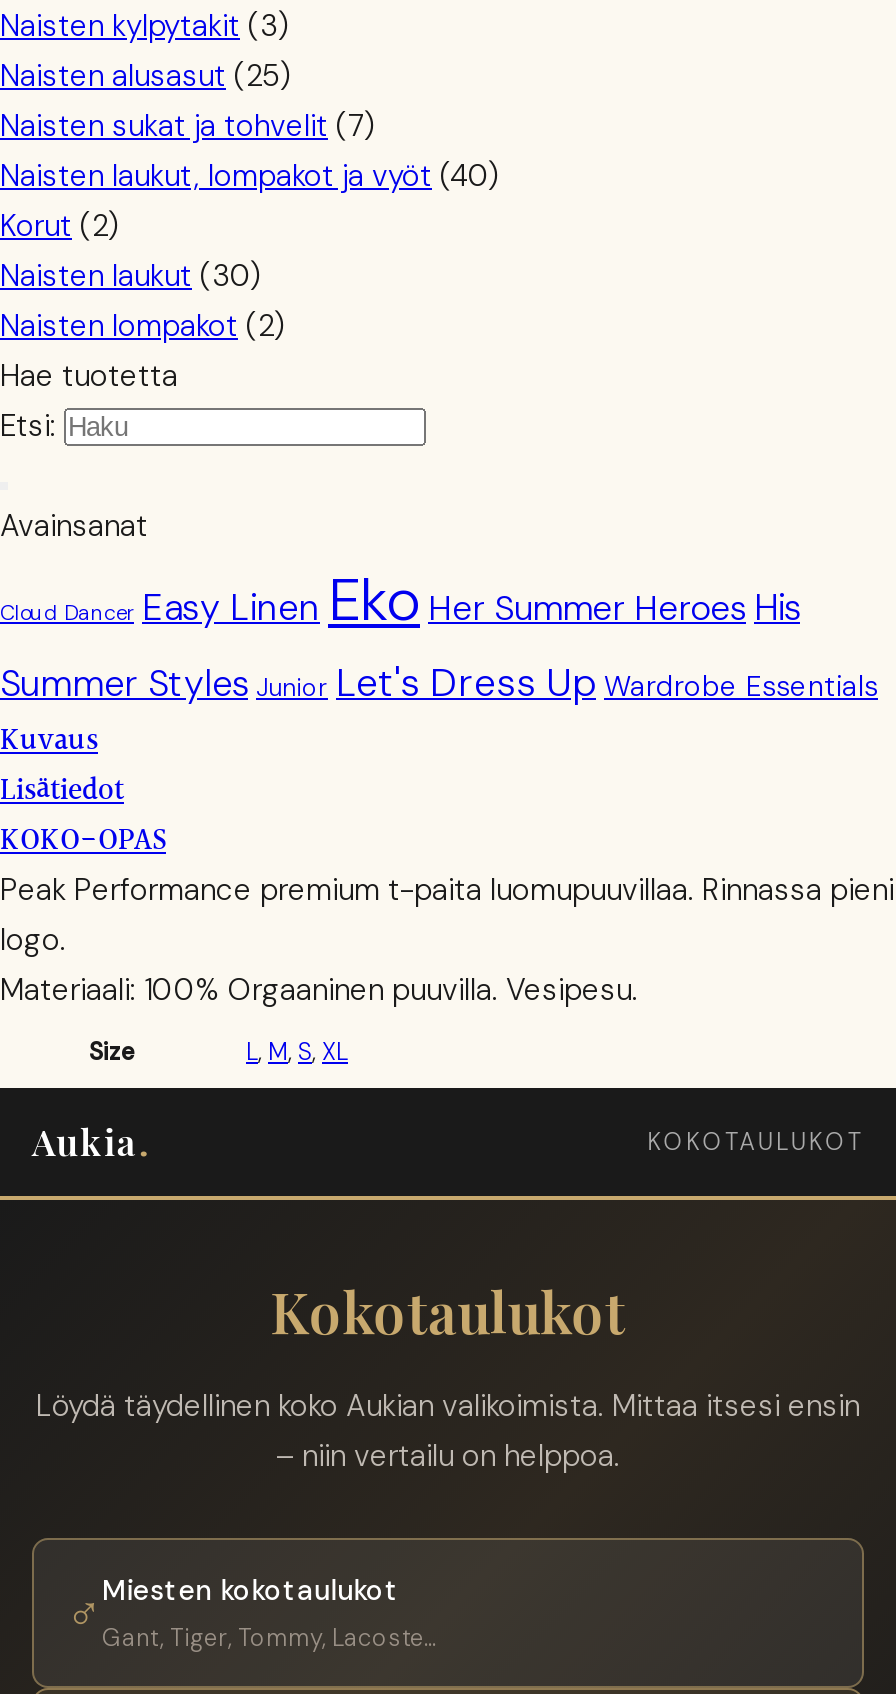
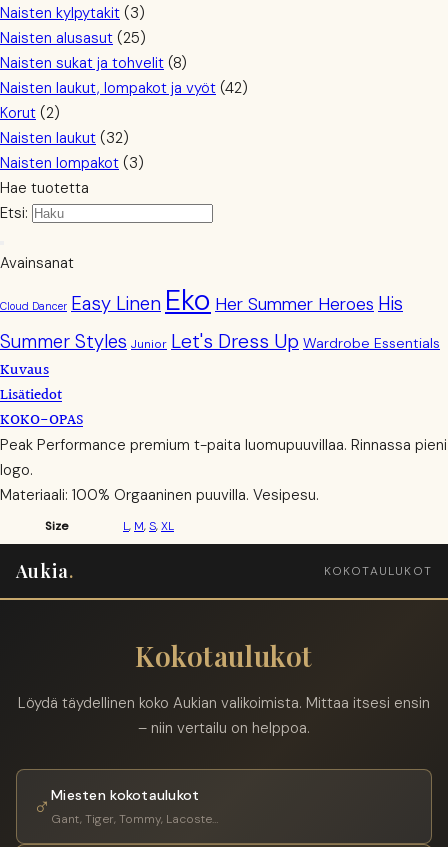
[0,106,376,146] Naisten sukat ja tohvelit (7) -> [0,53,187,73] Naisten sukat ja tohvelit (8)
[0,156,500,196] Naisten laukut, lompakot ja vyöt (40) -> [0,78,248,98] Naisten laukut, lompakot ja vyöt (42)
[0,256,262,296] Naisten laukut (30) -> [0,128,129,148] Naisten laukut (32)
[0,306,286,346] Naisten lompakot (2) -> [0,153,144,173] Naisten lompakot (3)

